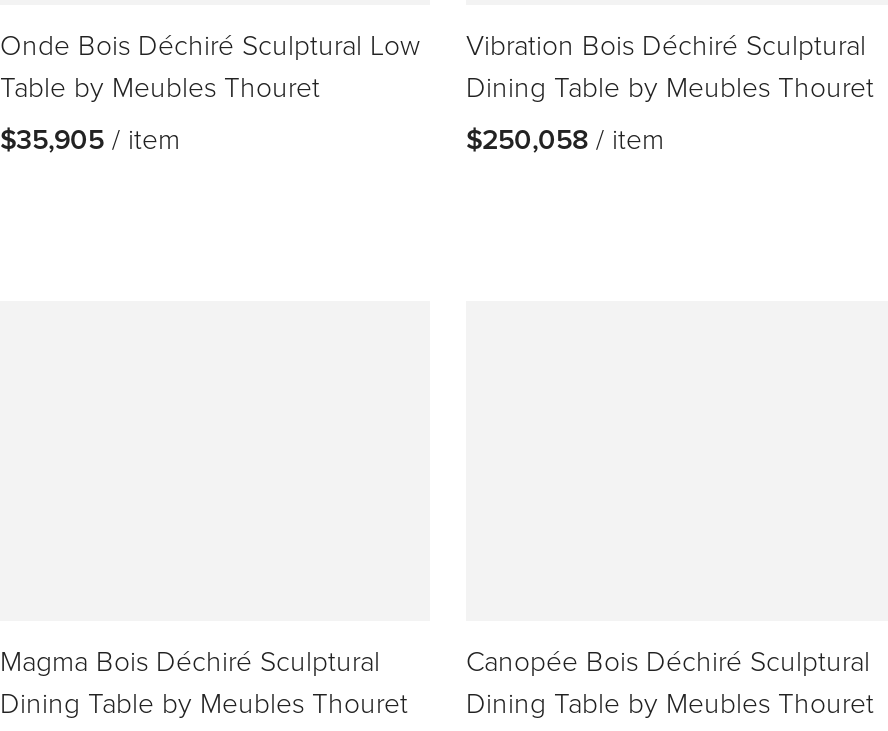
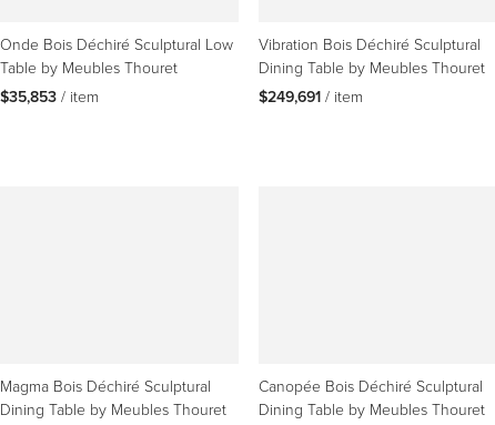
[0,119,180,159] $35,905 / item -> [0,85,99,108] $35,853 / item
[466,119,664,159] $250,058 / item -> [259,85,363,108] $249,691 / item

